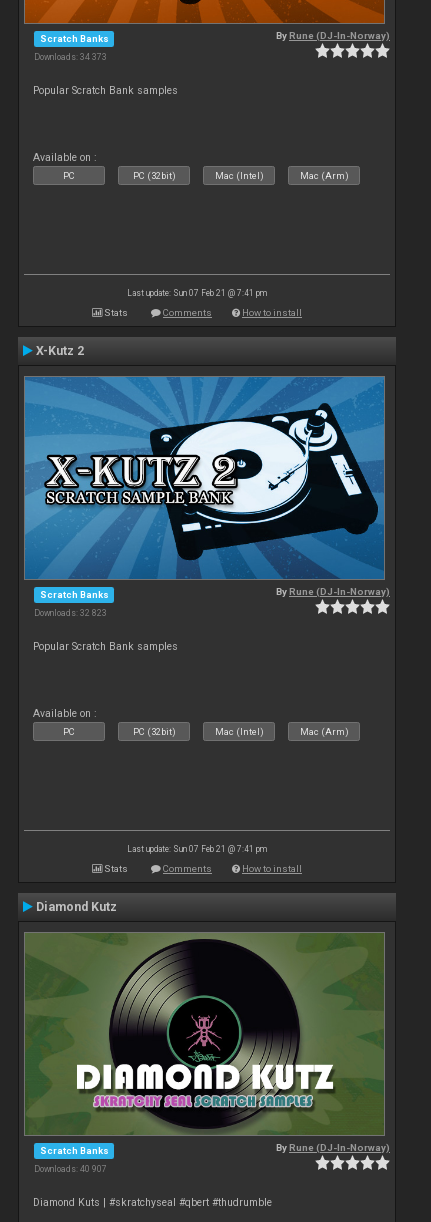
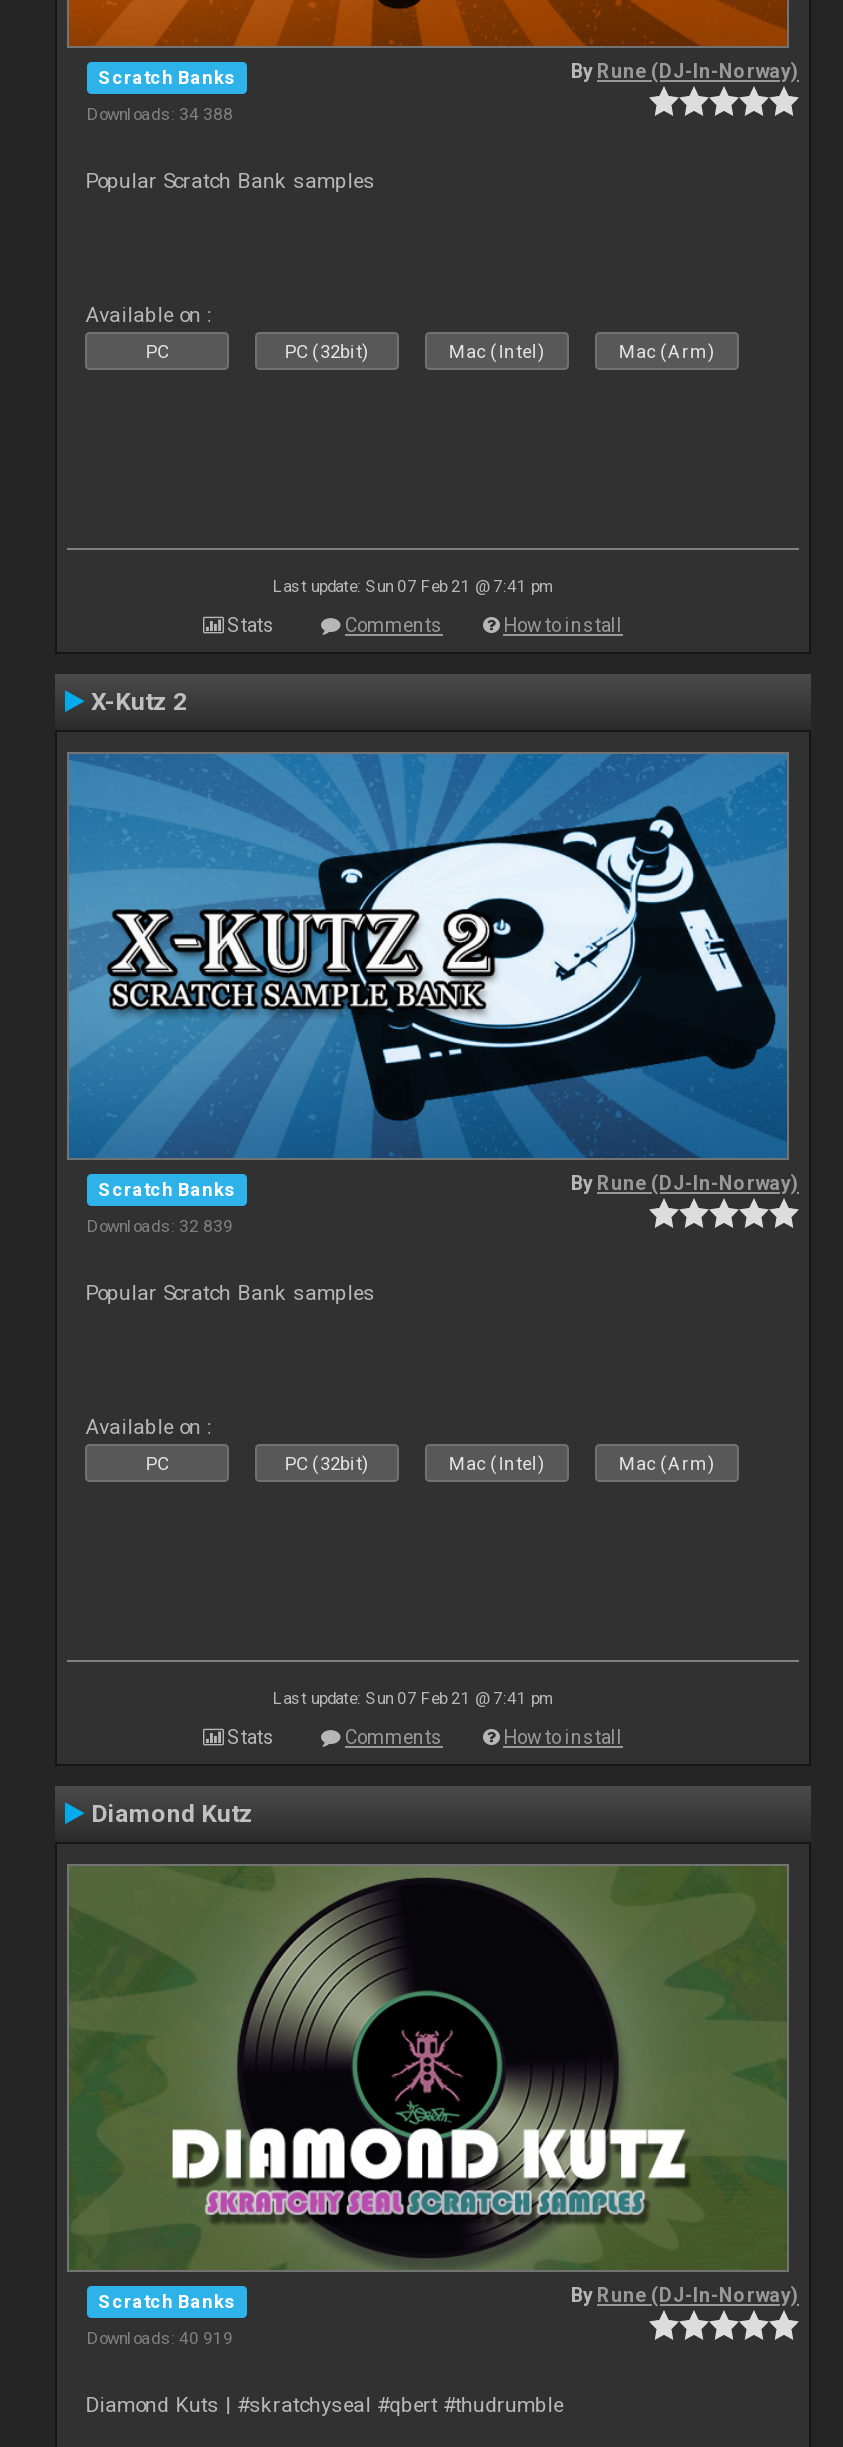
[34,52,107,62] Downloads: 34 373 -> [87,103,233,123] Downloads: 34 388
[34,608,107,618] Downloads: 32 823 -> [87,1215,233,1235] Downloads: 32 839
[34,1164,107,1174] Downloads: 40 907 -> [87,2327,233,2347] Downloads: 40 919

